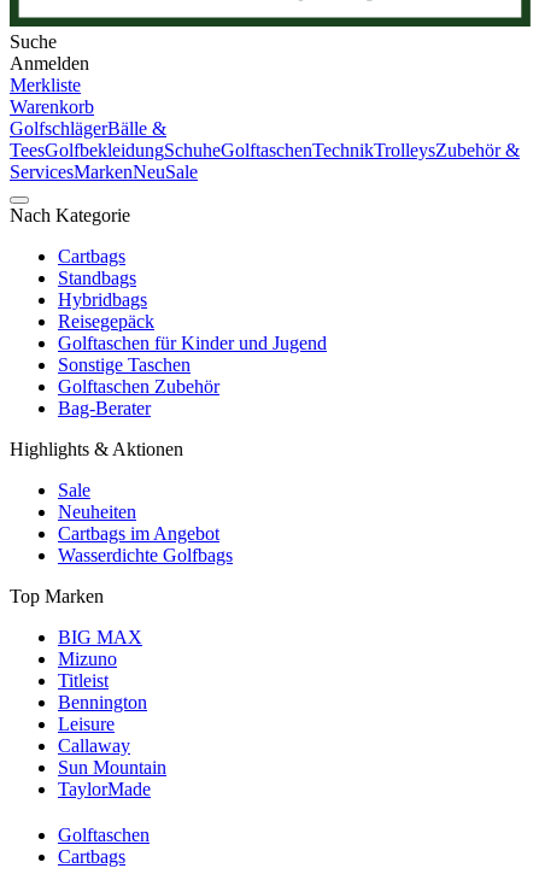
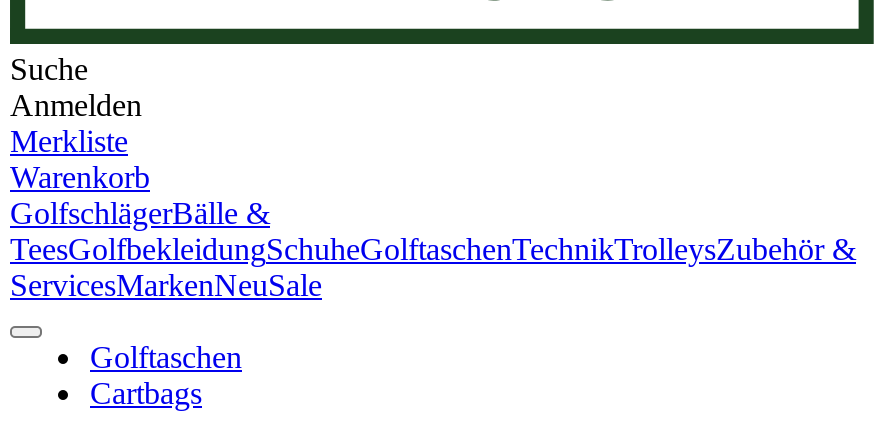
[10,205,327,799] Nach Kategorie | Cartbags | Standbags | Hybridbags | Reisegepäck | Golftaschen für Kinder und Jugend | Sonstige Taschen | Golftaschen Zubehör | Bag-Berater | Highlights & Aktionen | Sale | Neuheiten | Cartbags im Angebot | Wasserdichte Golfbags | Top Marken | BIG MAX | Mizuno | Titleist | Bennington | Leisure | Callaway | Sun Mountain | TaylorMade -> none

